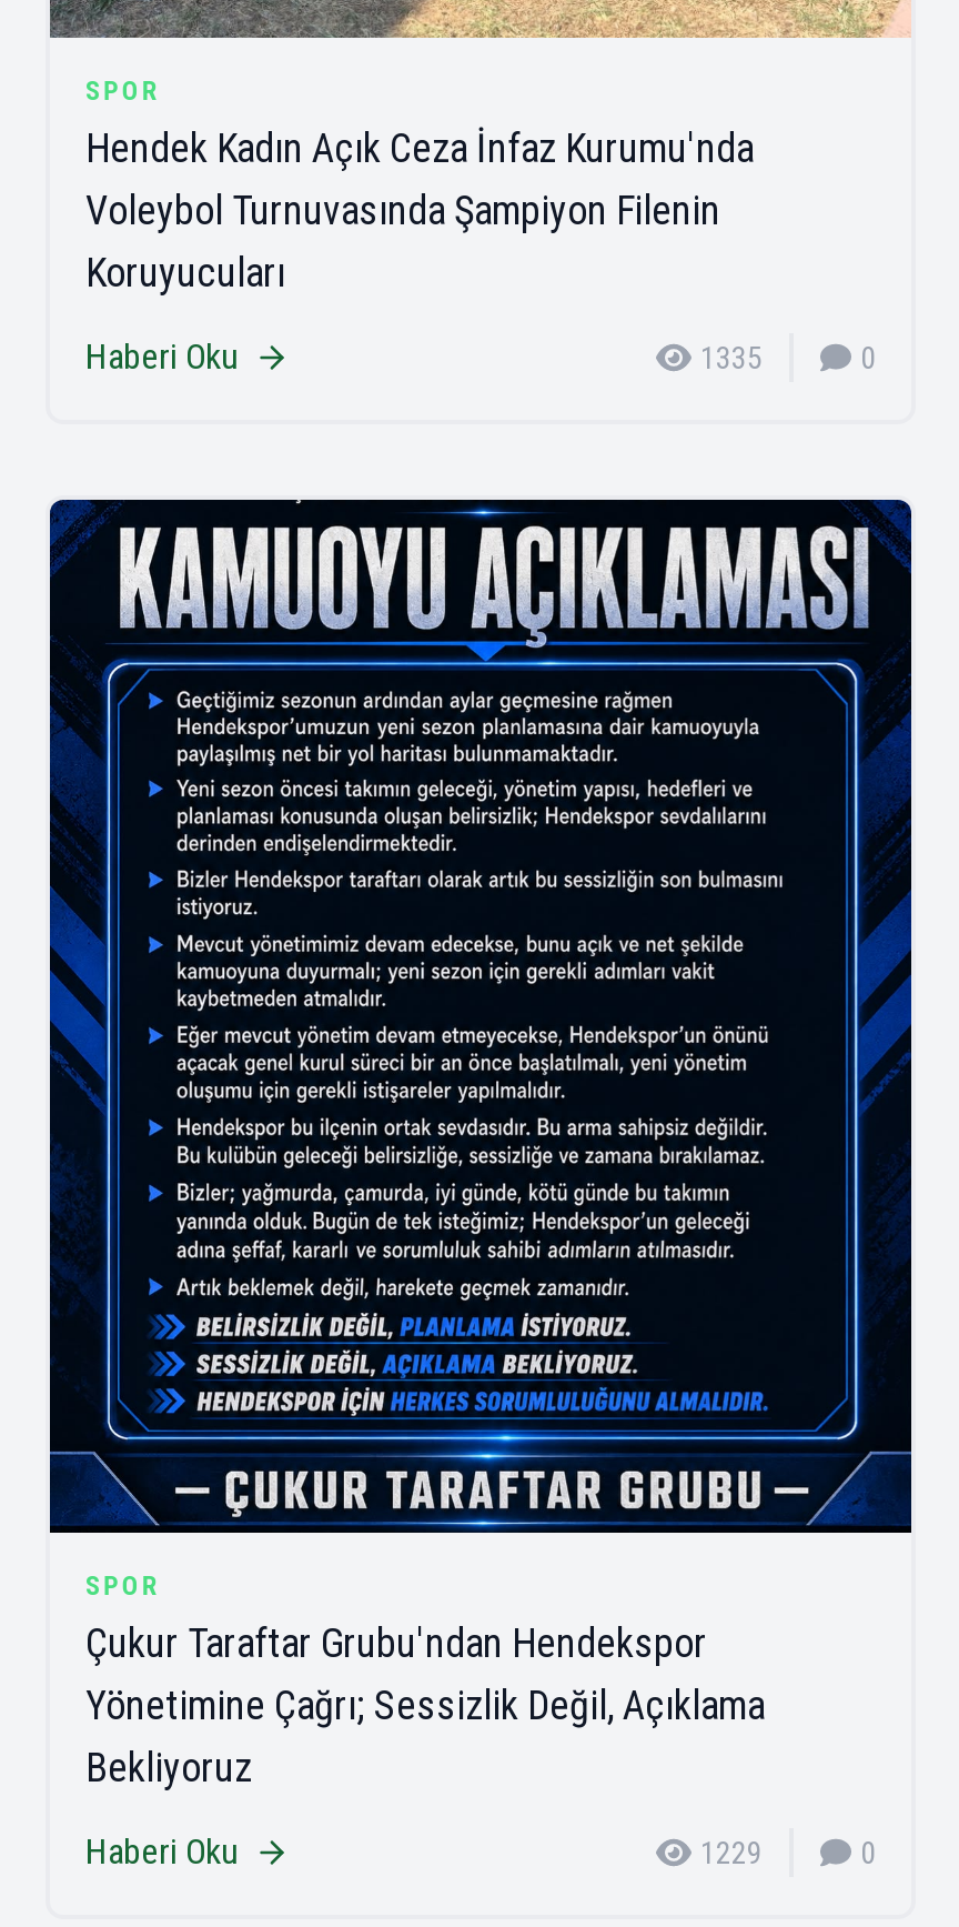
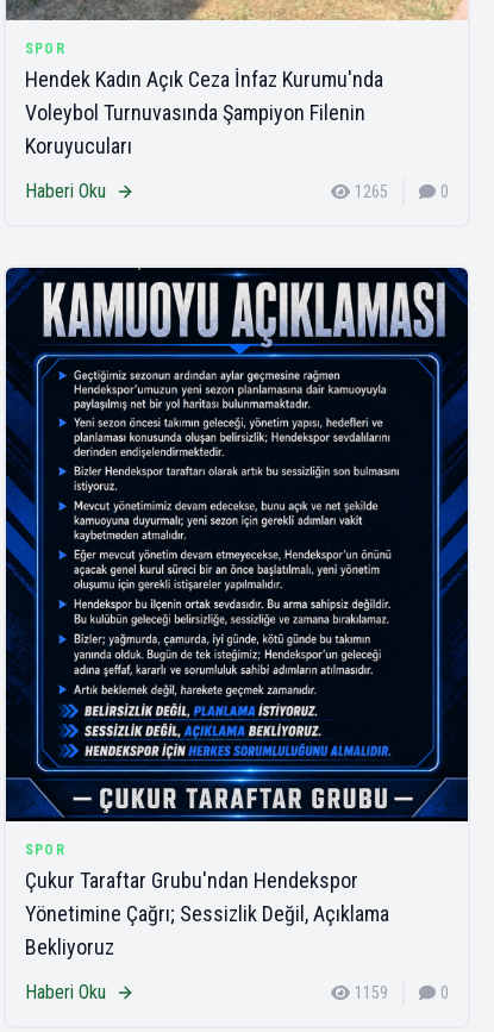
[700,340,763,375] 1335 -> [355,182,388,201] 1265
[700,1834,763,1870] 1229 -> [355,983,388,1002] 1159

